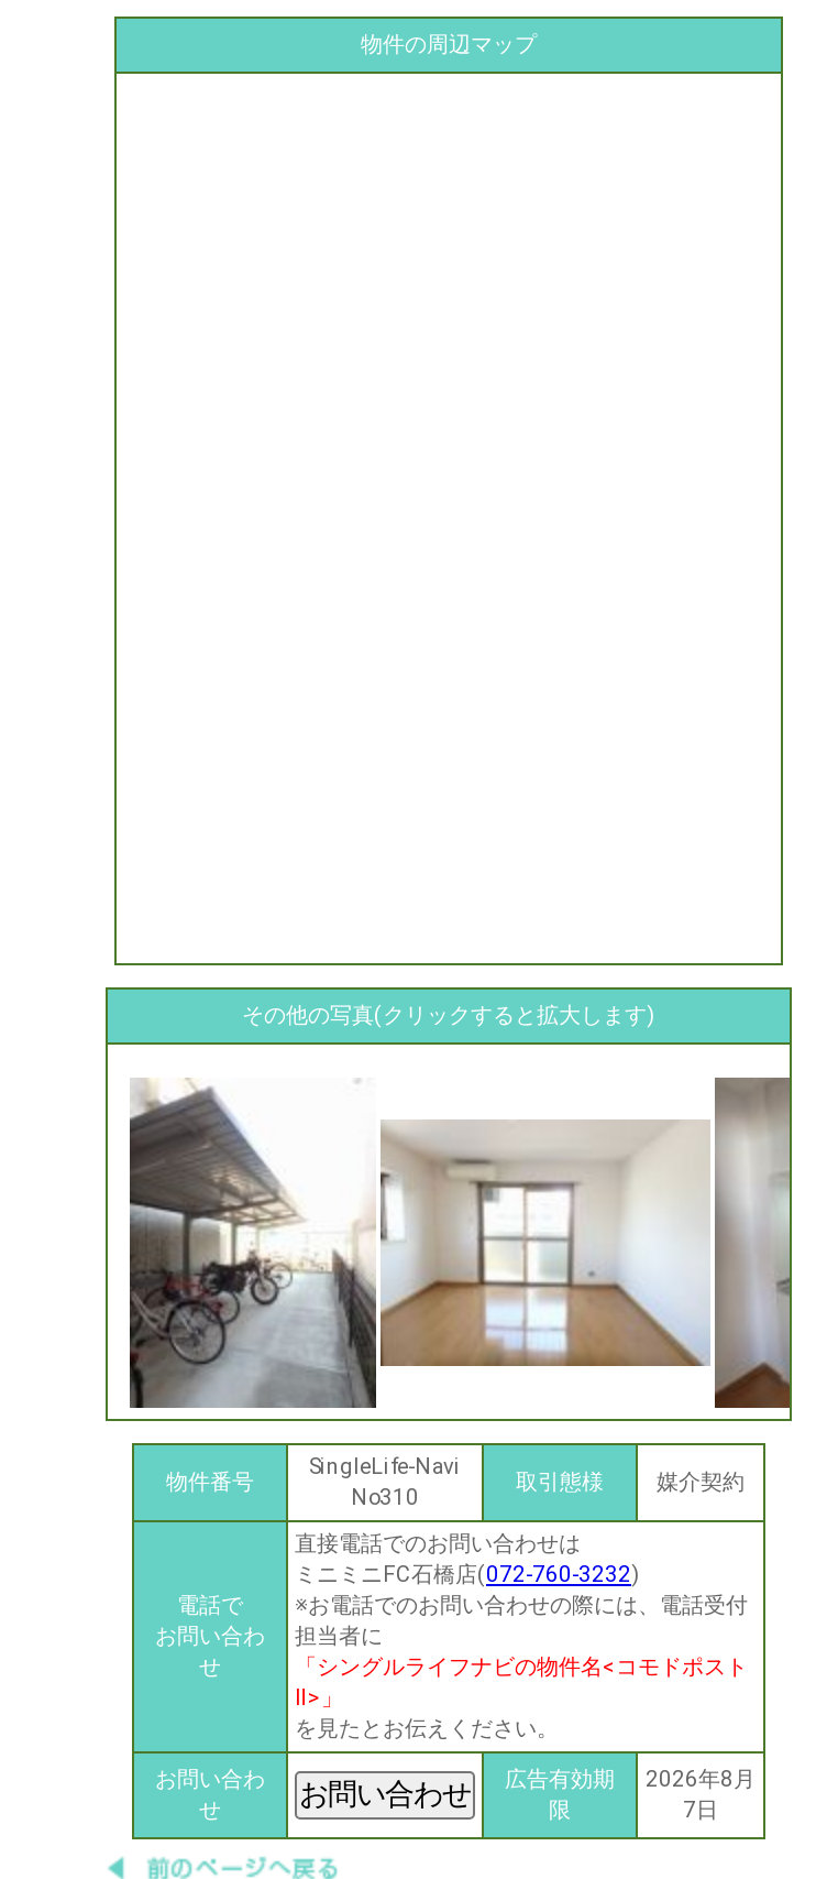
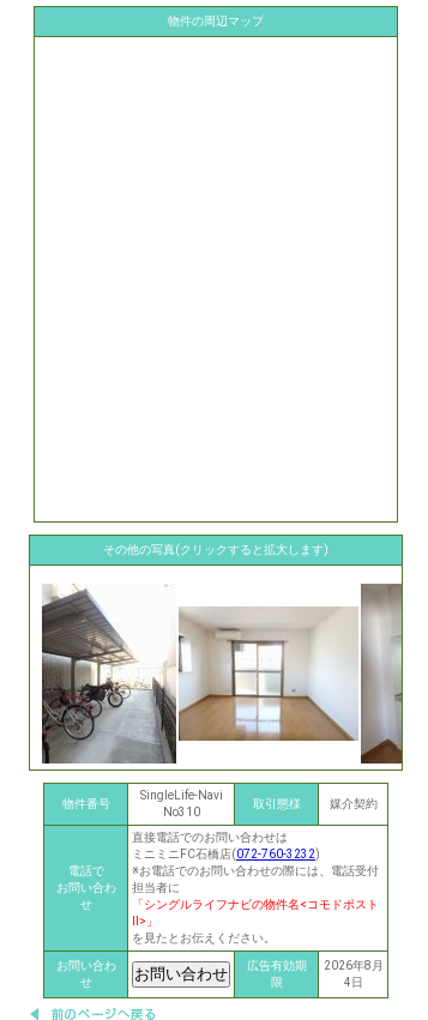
[683,1798,718,1822] 7日 -> [343,976,363,989] 4日

